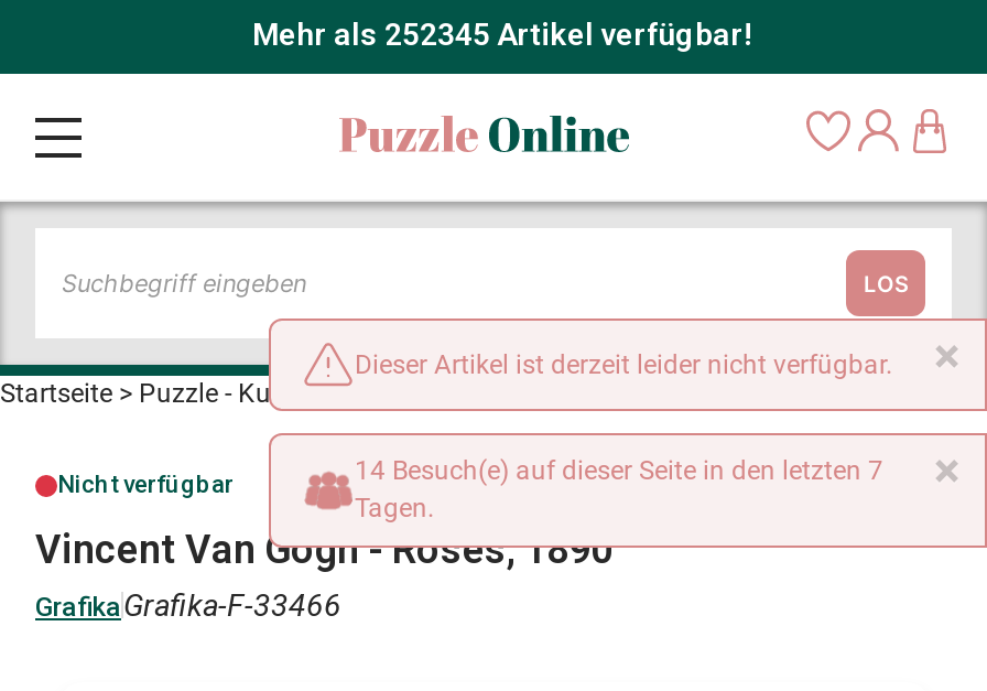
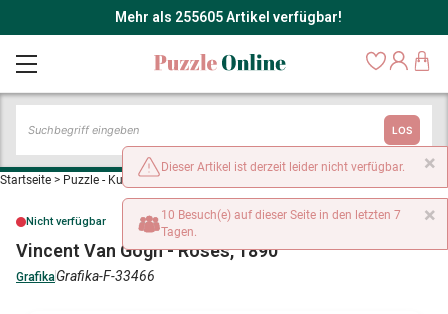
[252,17,752,52] Mehr als 252345 Artikel verfügbar! -> [114,9,341,25] Mehr als 255605 Artikel verfügbar!
[355,455,883,486] 14 Besuch(e) auf dieser Seite in den letzten 7 -> [161,208,401,222] 10 Besuch(e) auf dieser Seite in den letzten 7

